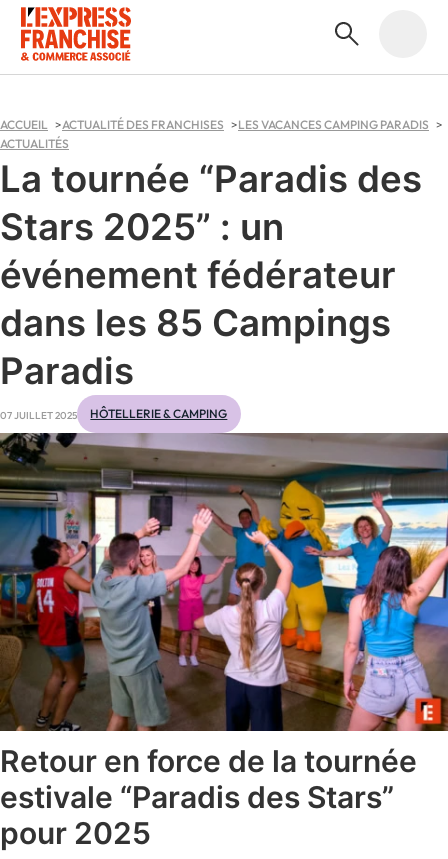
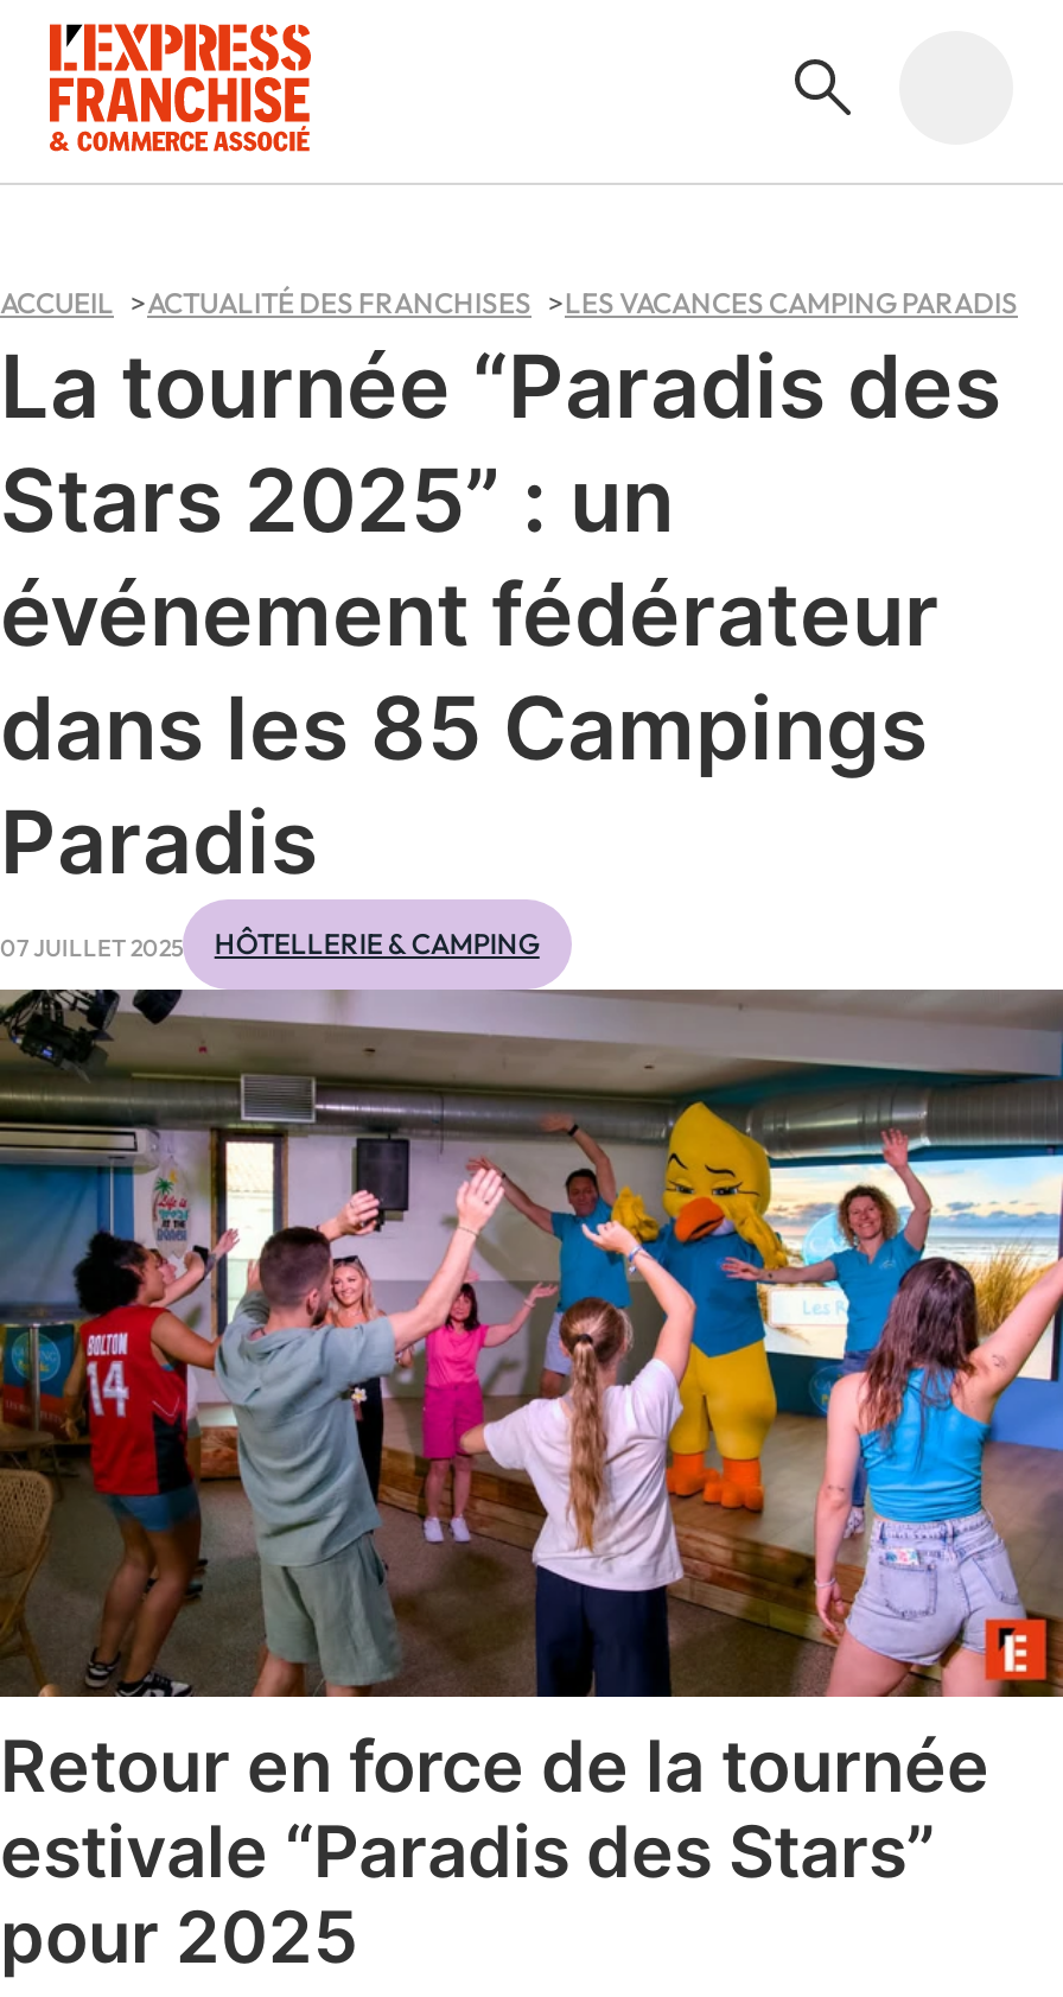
[0,136,69,151] ACTUALITÉS -> none

